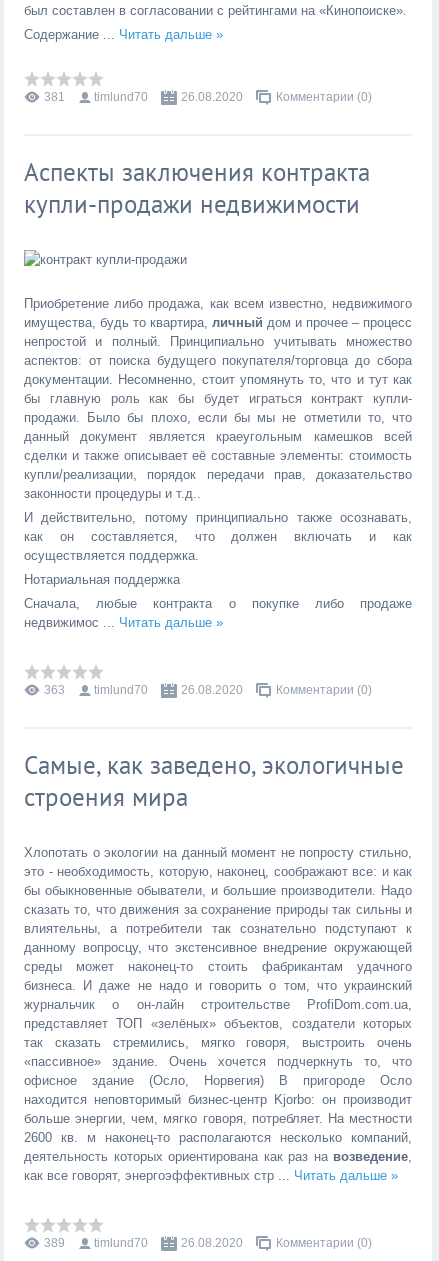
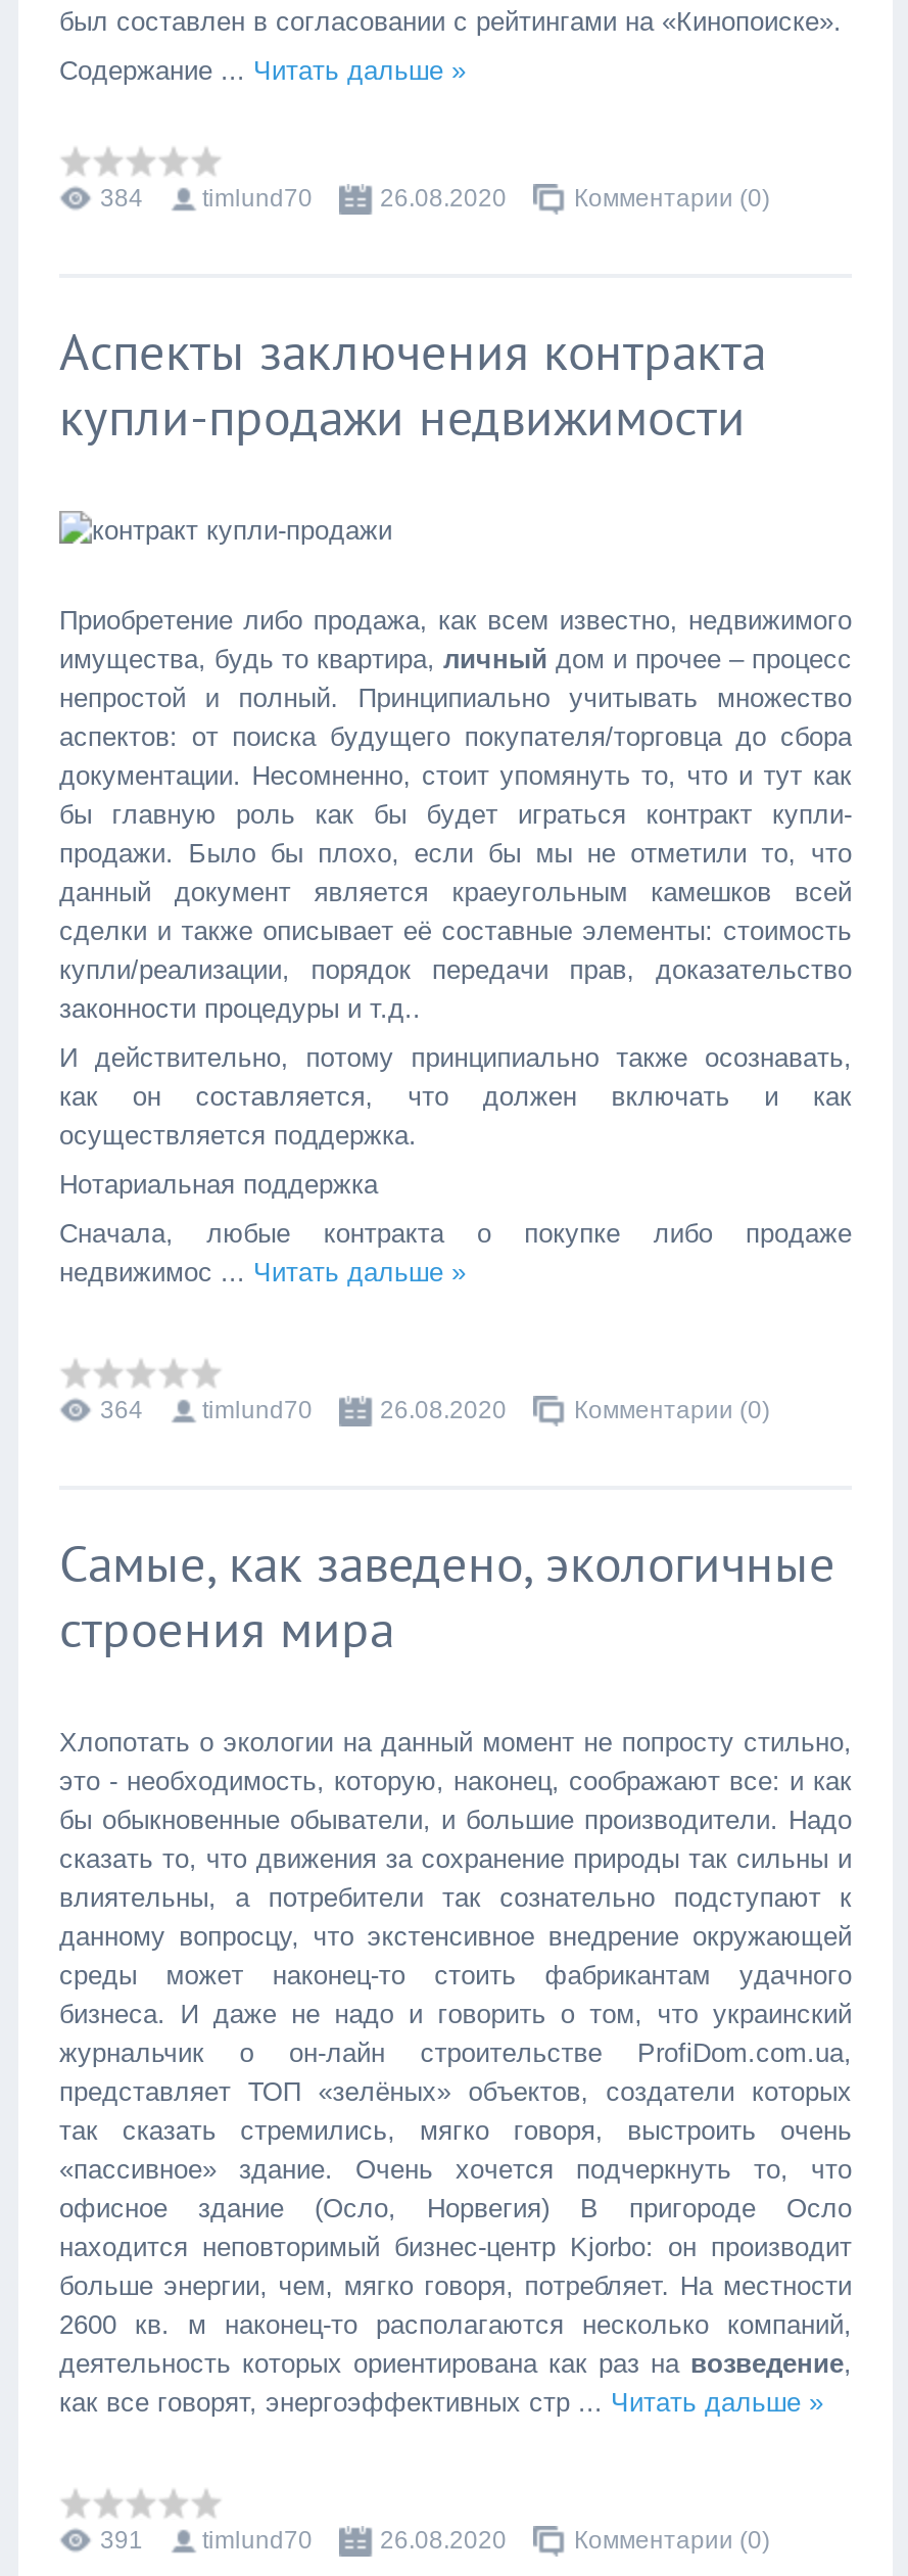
[44,89,65,103] 381 -> [100,183,143,212] 384
[44,683,65,697] 363 -> [100,1396,143,1424] 364
[44,1236,65,1250] 389 -> [100,2526,143,2555] 391

